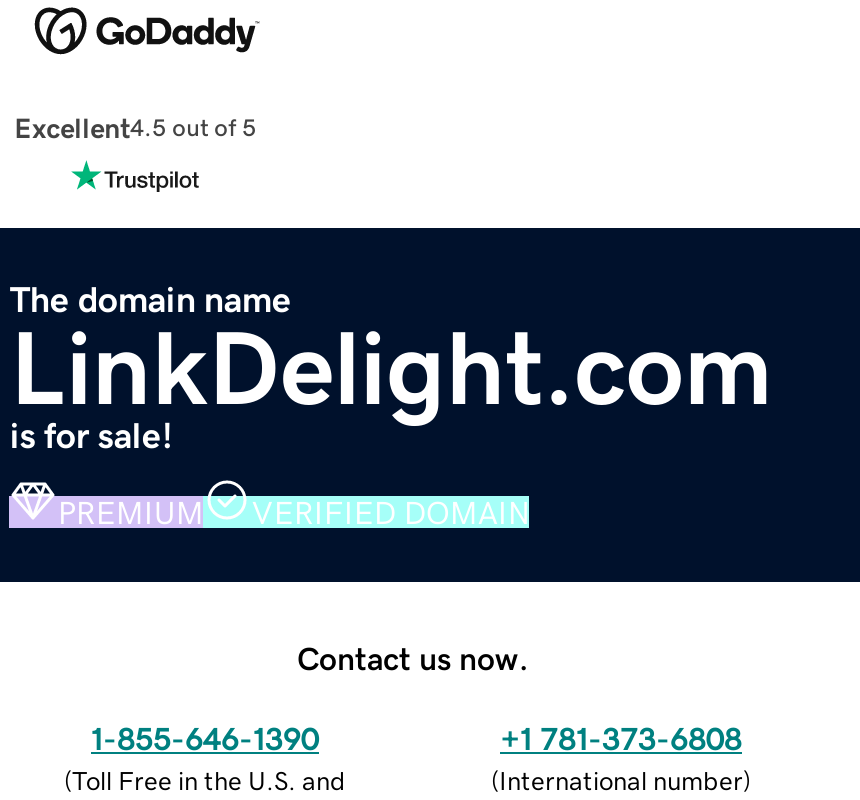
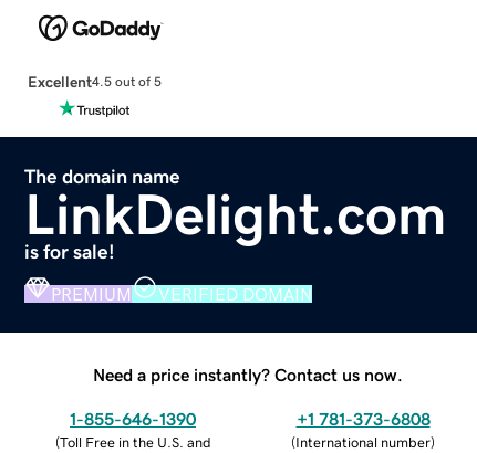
[297,641,529,673] Contact us now. -> [93,365,403,383] Need a price instantly? Contact us now.

